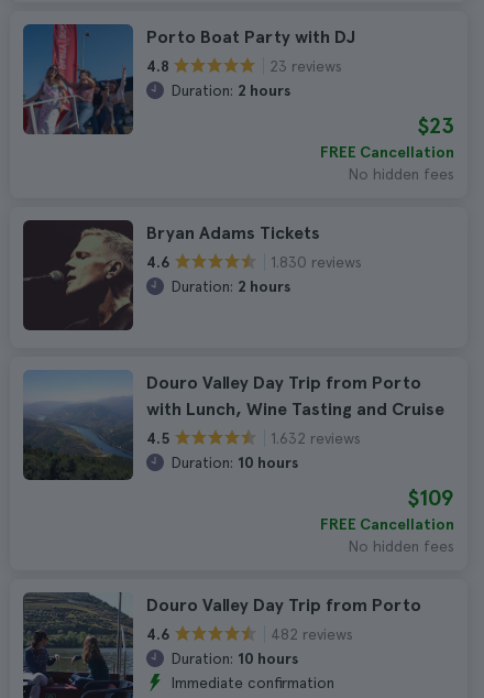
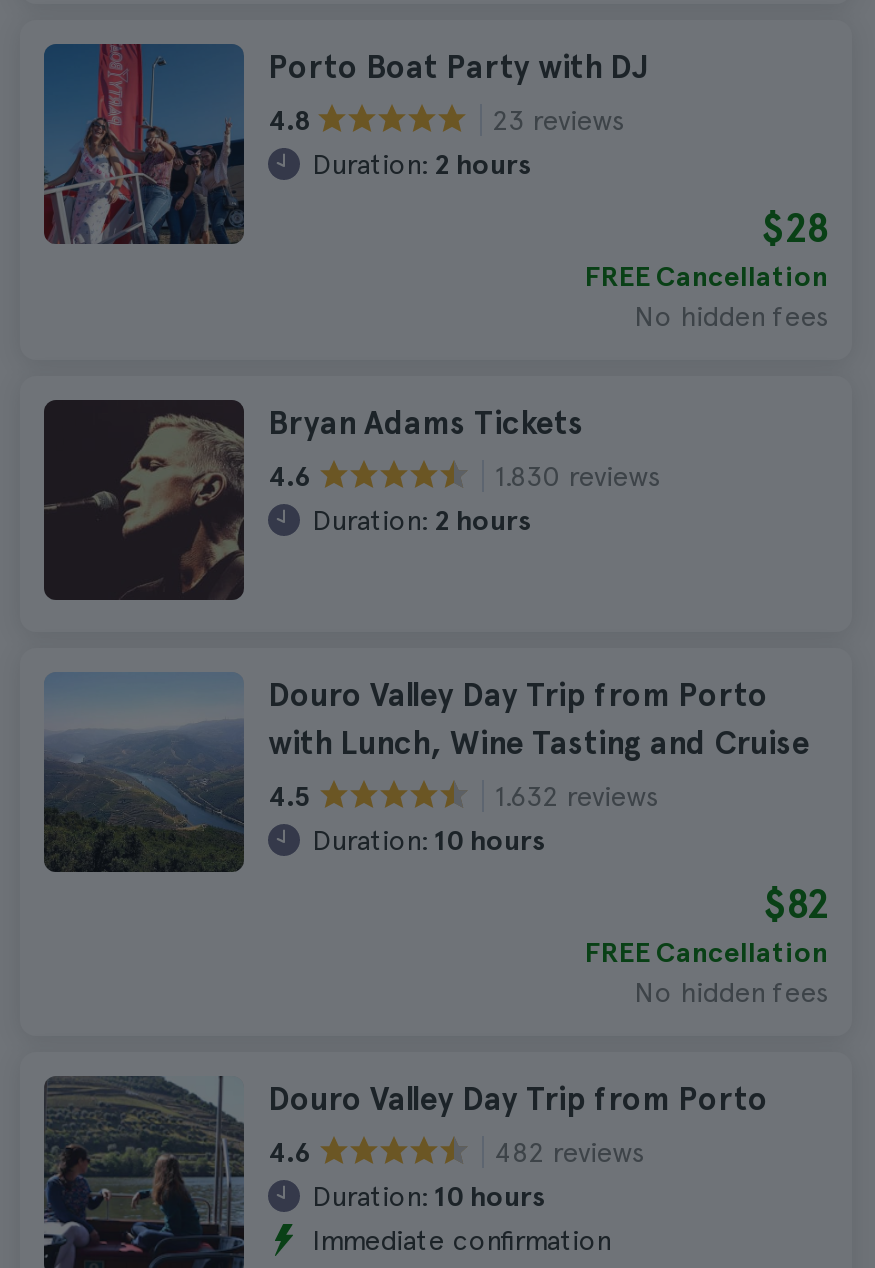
[417,112,454,139] $23 -> [762,204,828,252] $28
[407,484,454,511] $109 -> [764,880,828,928] $82

